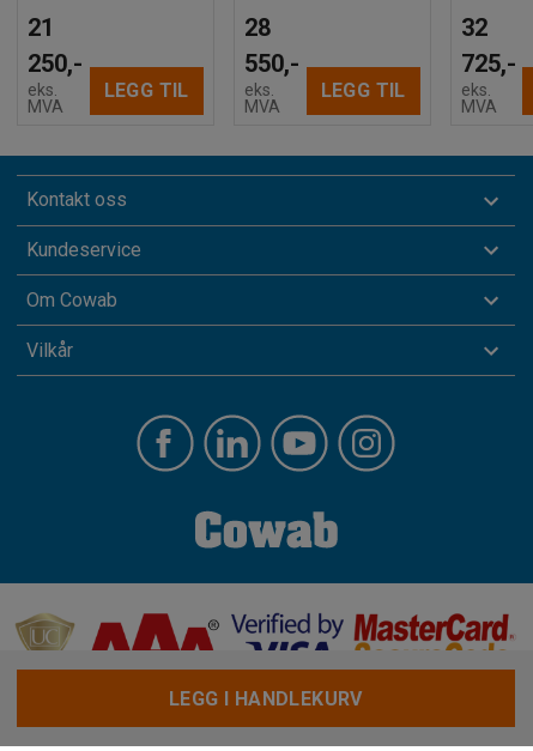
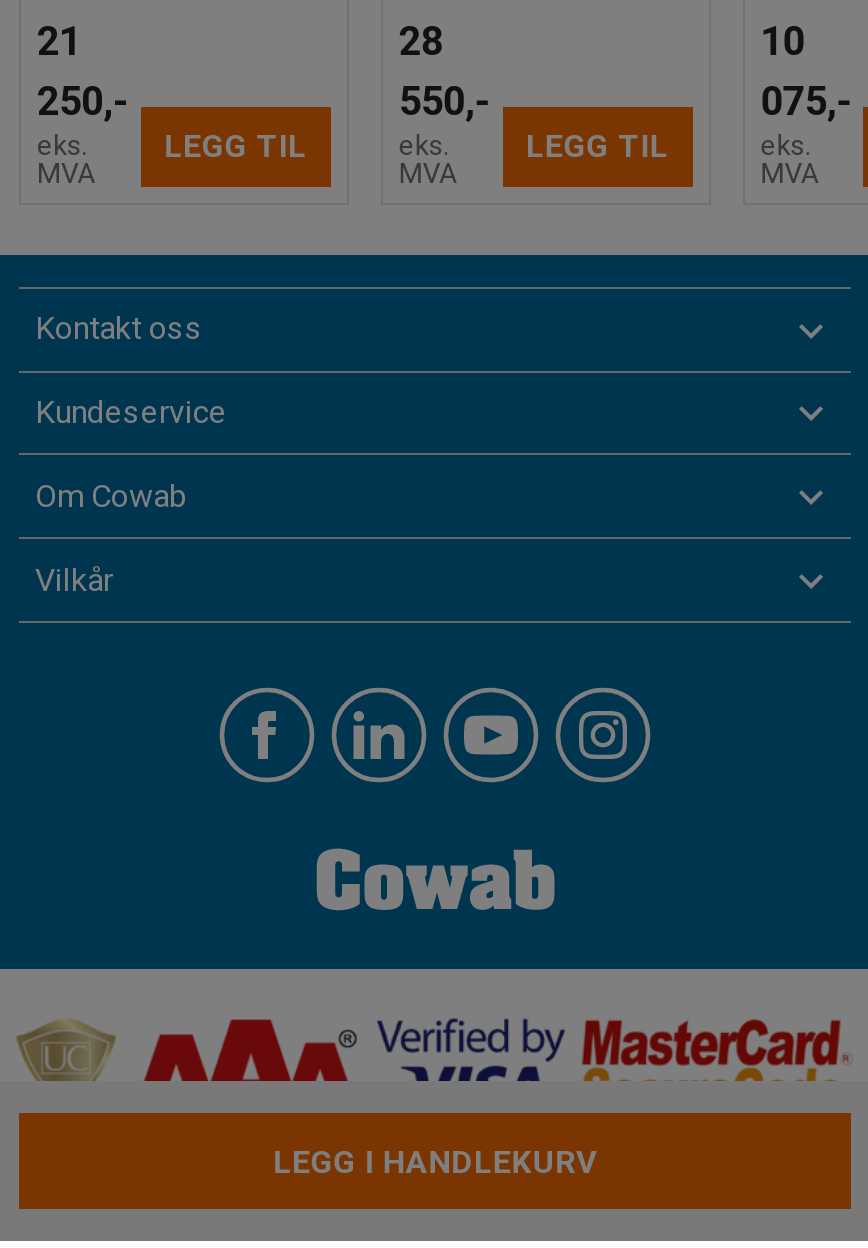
[461,13,487,42] 32 -> [760,17,804,65] 10
[461,49,516,78] 725,- -> [760,77,852,125] 075,-

